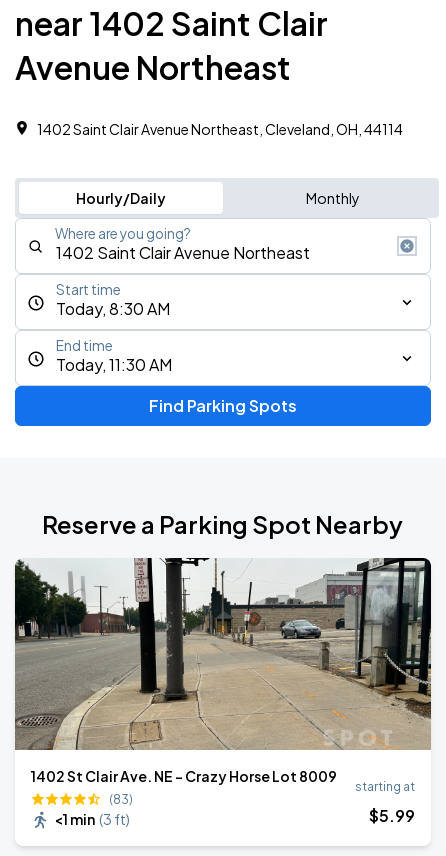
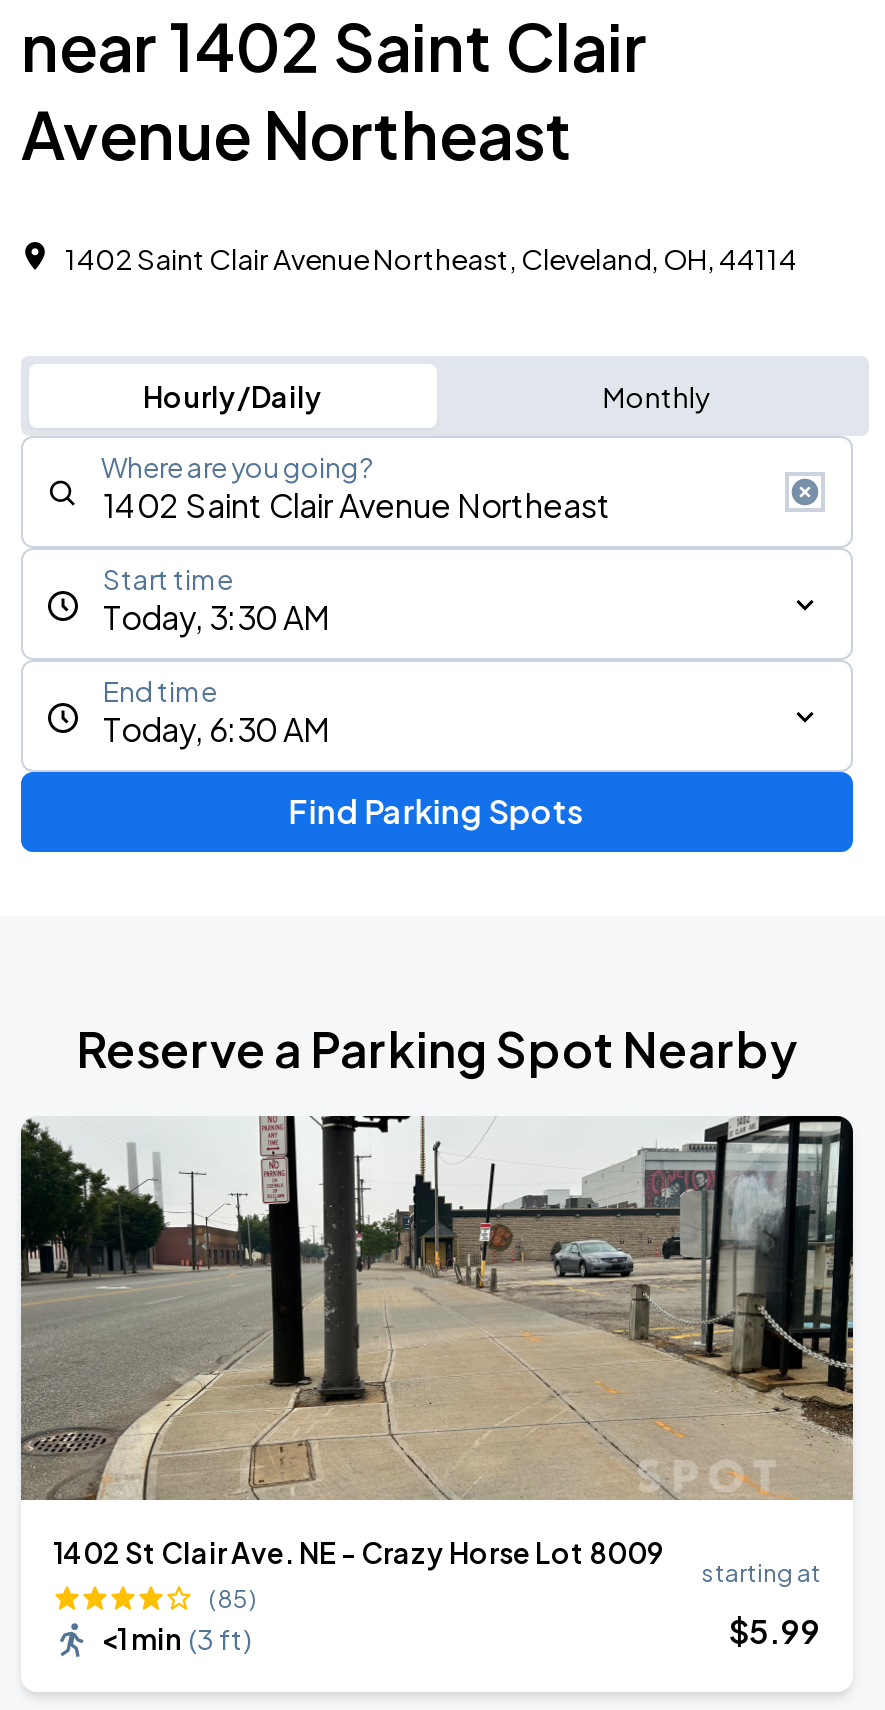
[56,298,170,319] Today, 8:30 AM -> [103,596,329,638] Today, 3:30 AM
[56,354,172,375] Today, 11:30 AM -> [103,708,329,750] Today, 6:30 AM
[109,792,133,807] (83) -> [209,1584,257,1614] (85)

